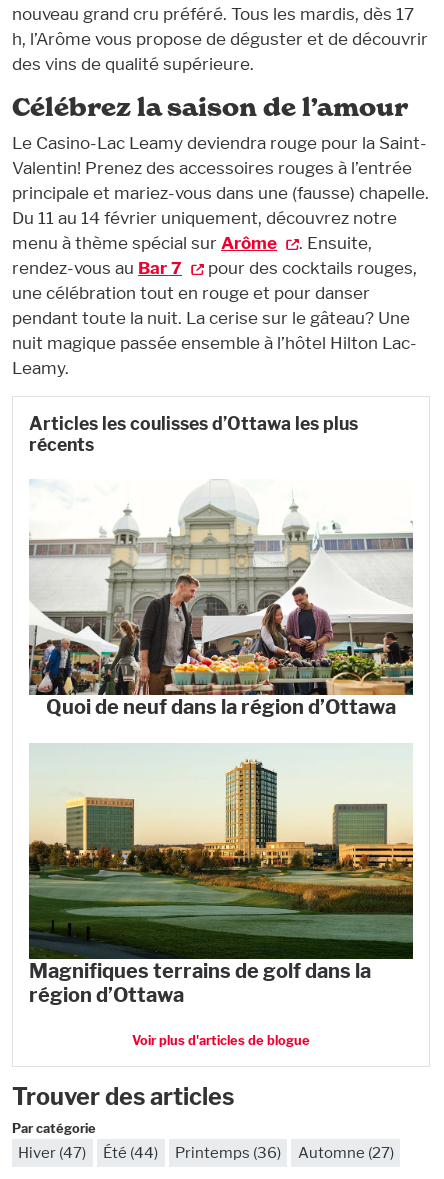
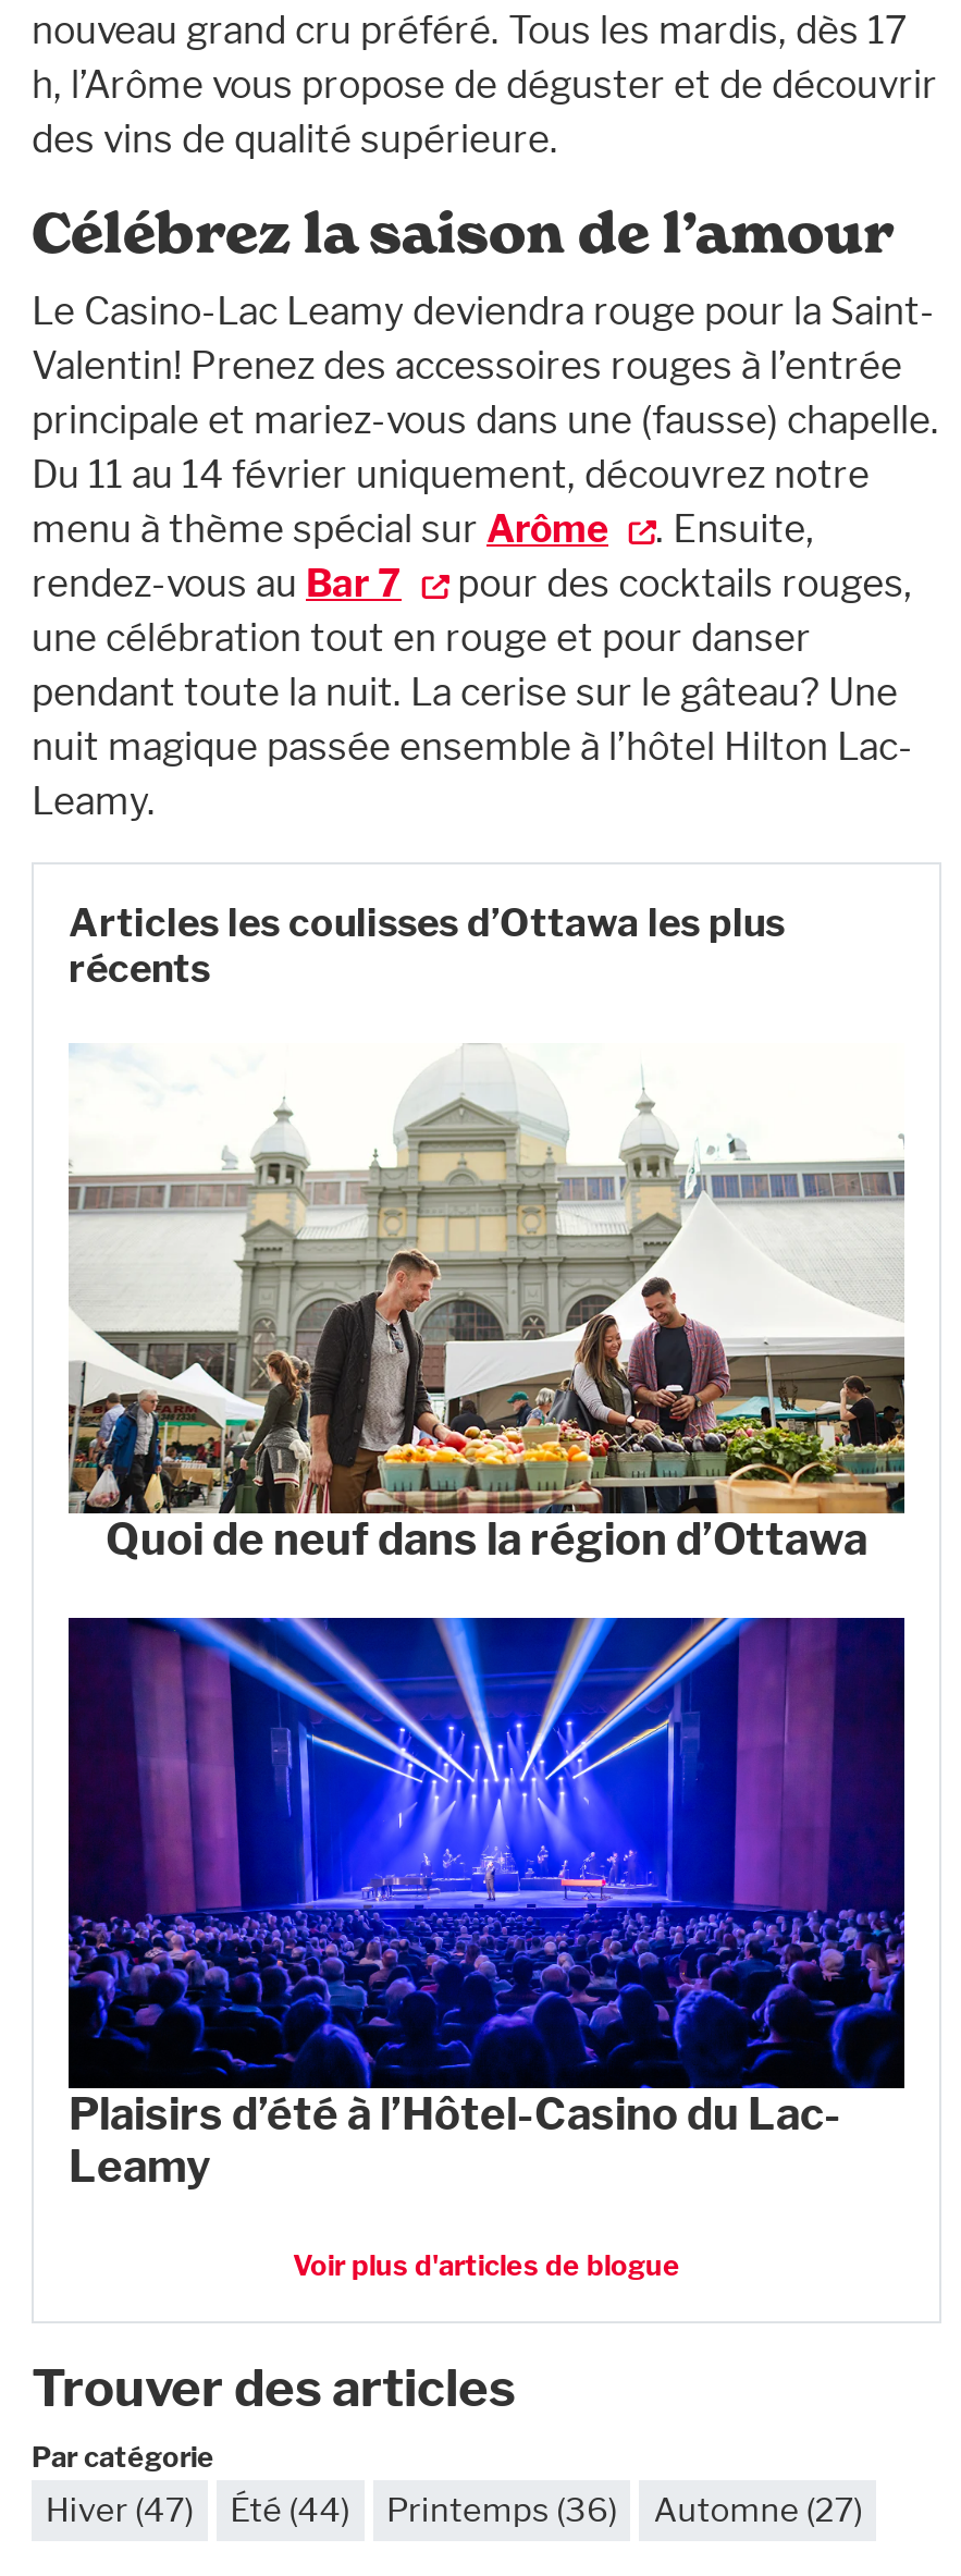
[28,743,414,1007] [image] | Magnifiques terrains de golf dans la | région d’Ottawa -> [66,1616,907,2193] [image] | Plaisirs d’été à l’Hôtel-Casino du Lac- | Leamy

